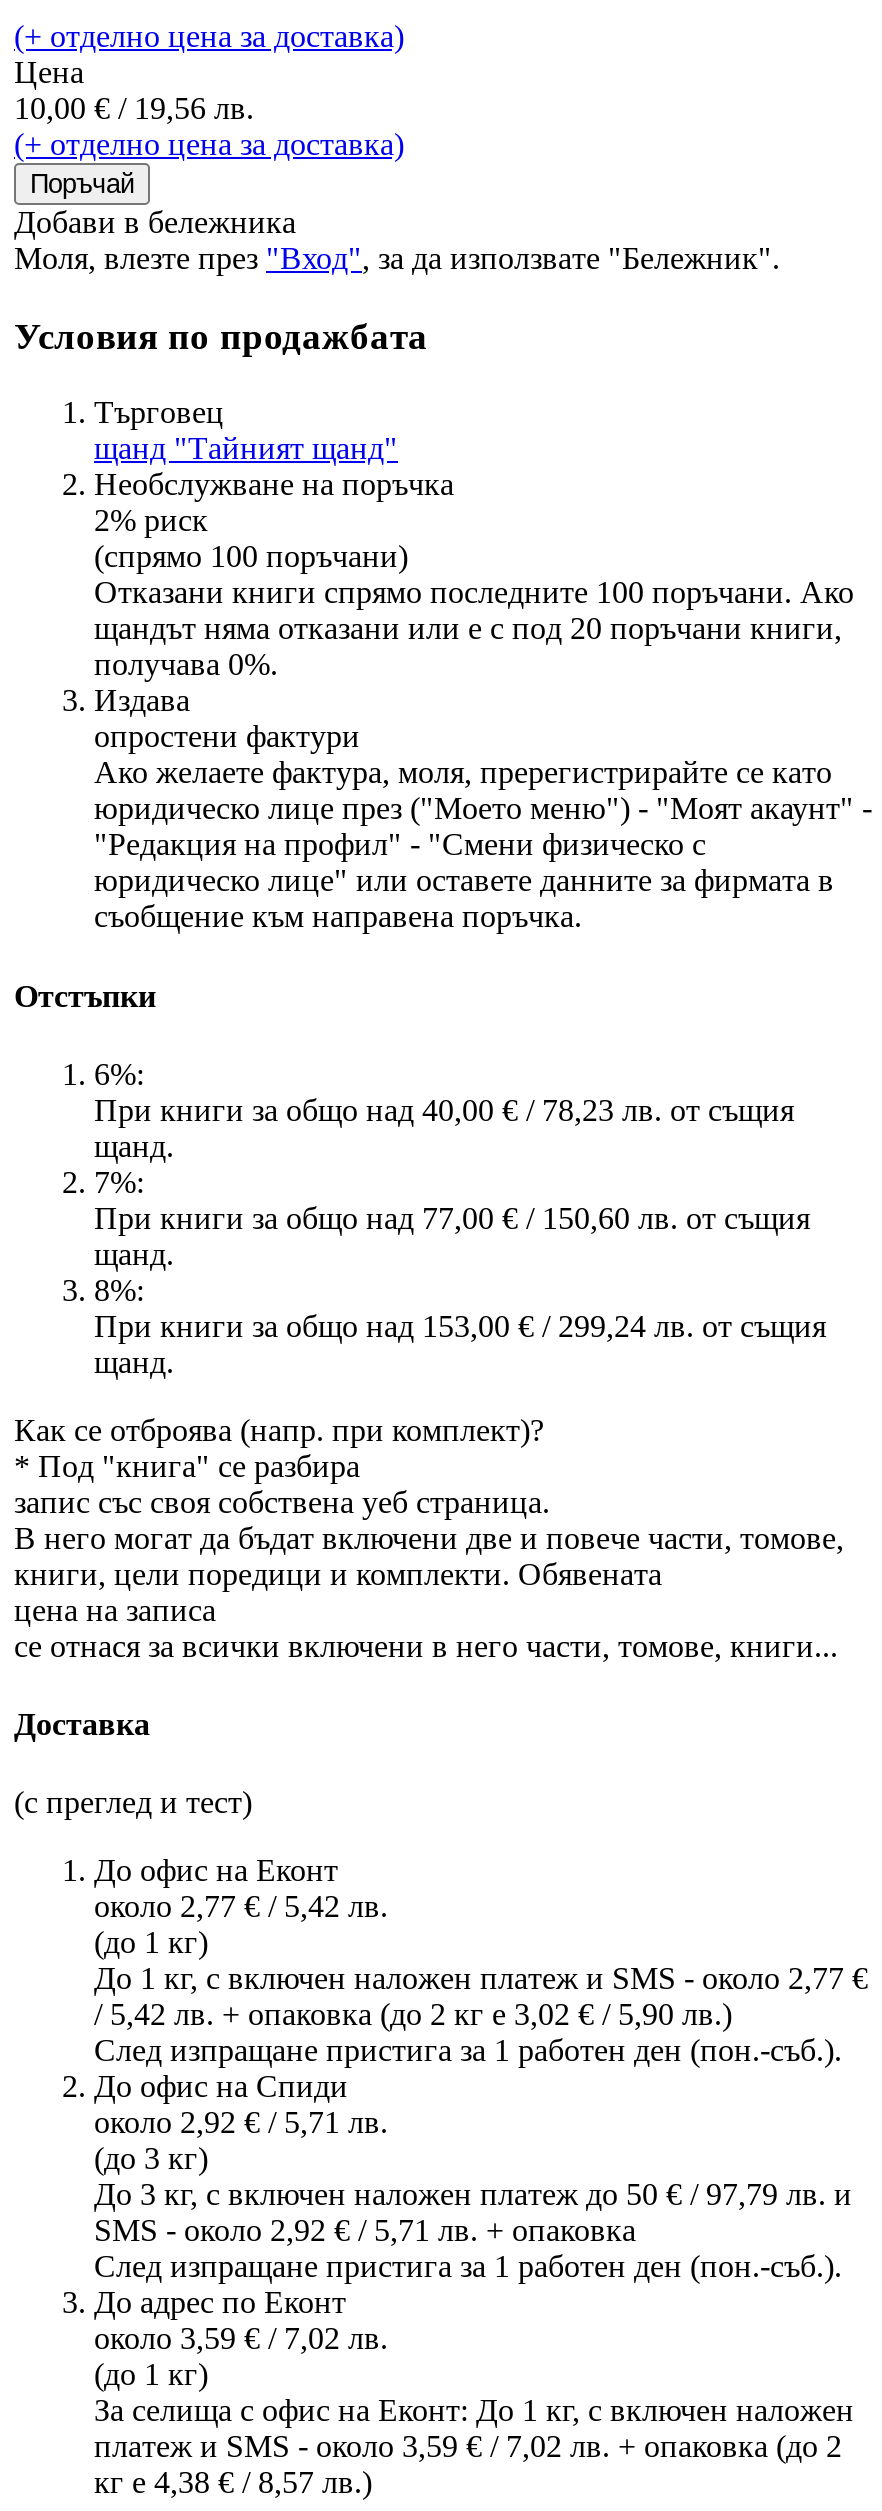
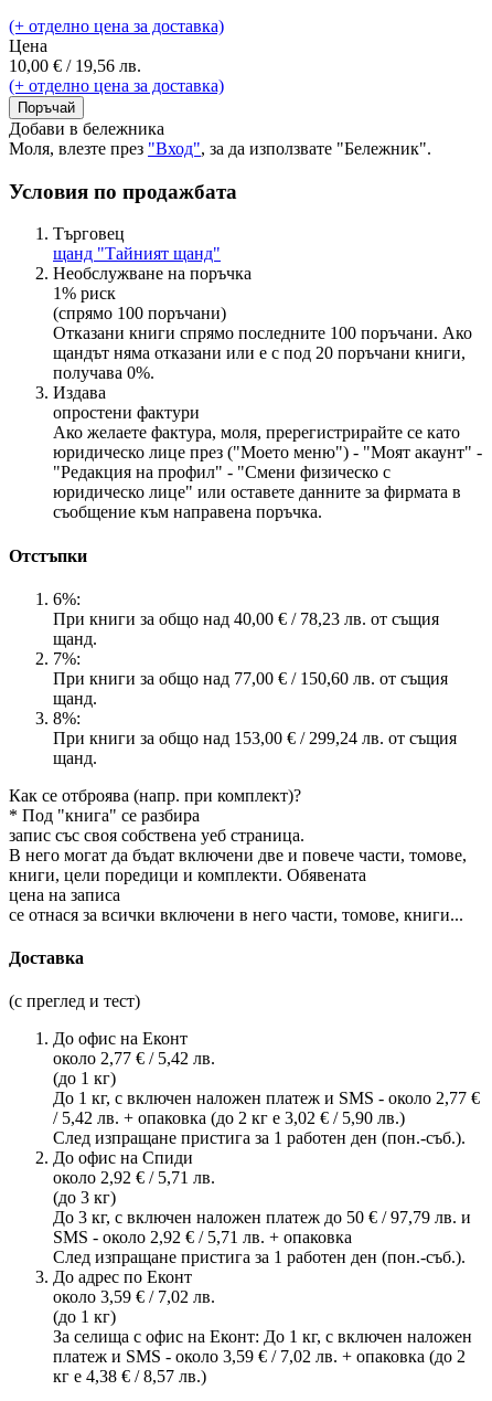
[94,504,208,538] 2% риск -> [53,284,116,303] 1% риск

